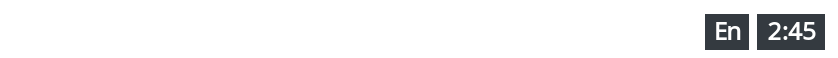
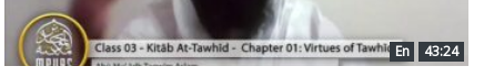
[714,13,815,47] En 2:45 -> [395,41,459,60] En 43:24

